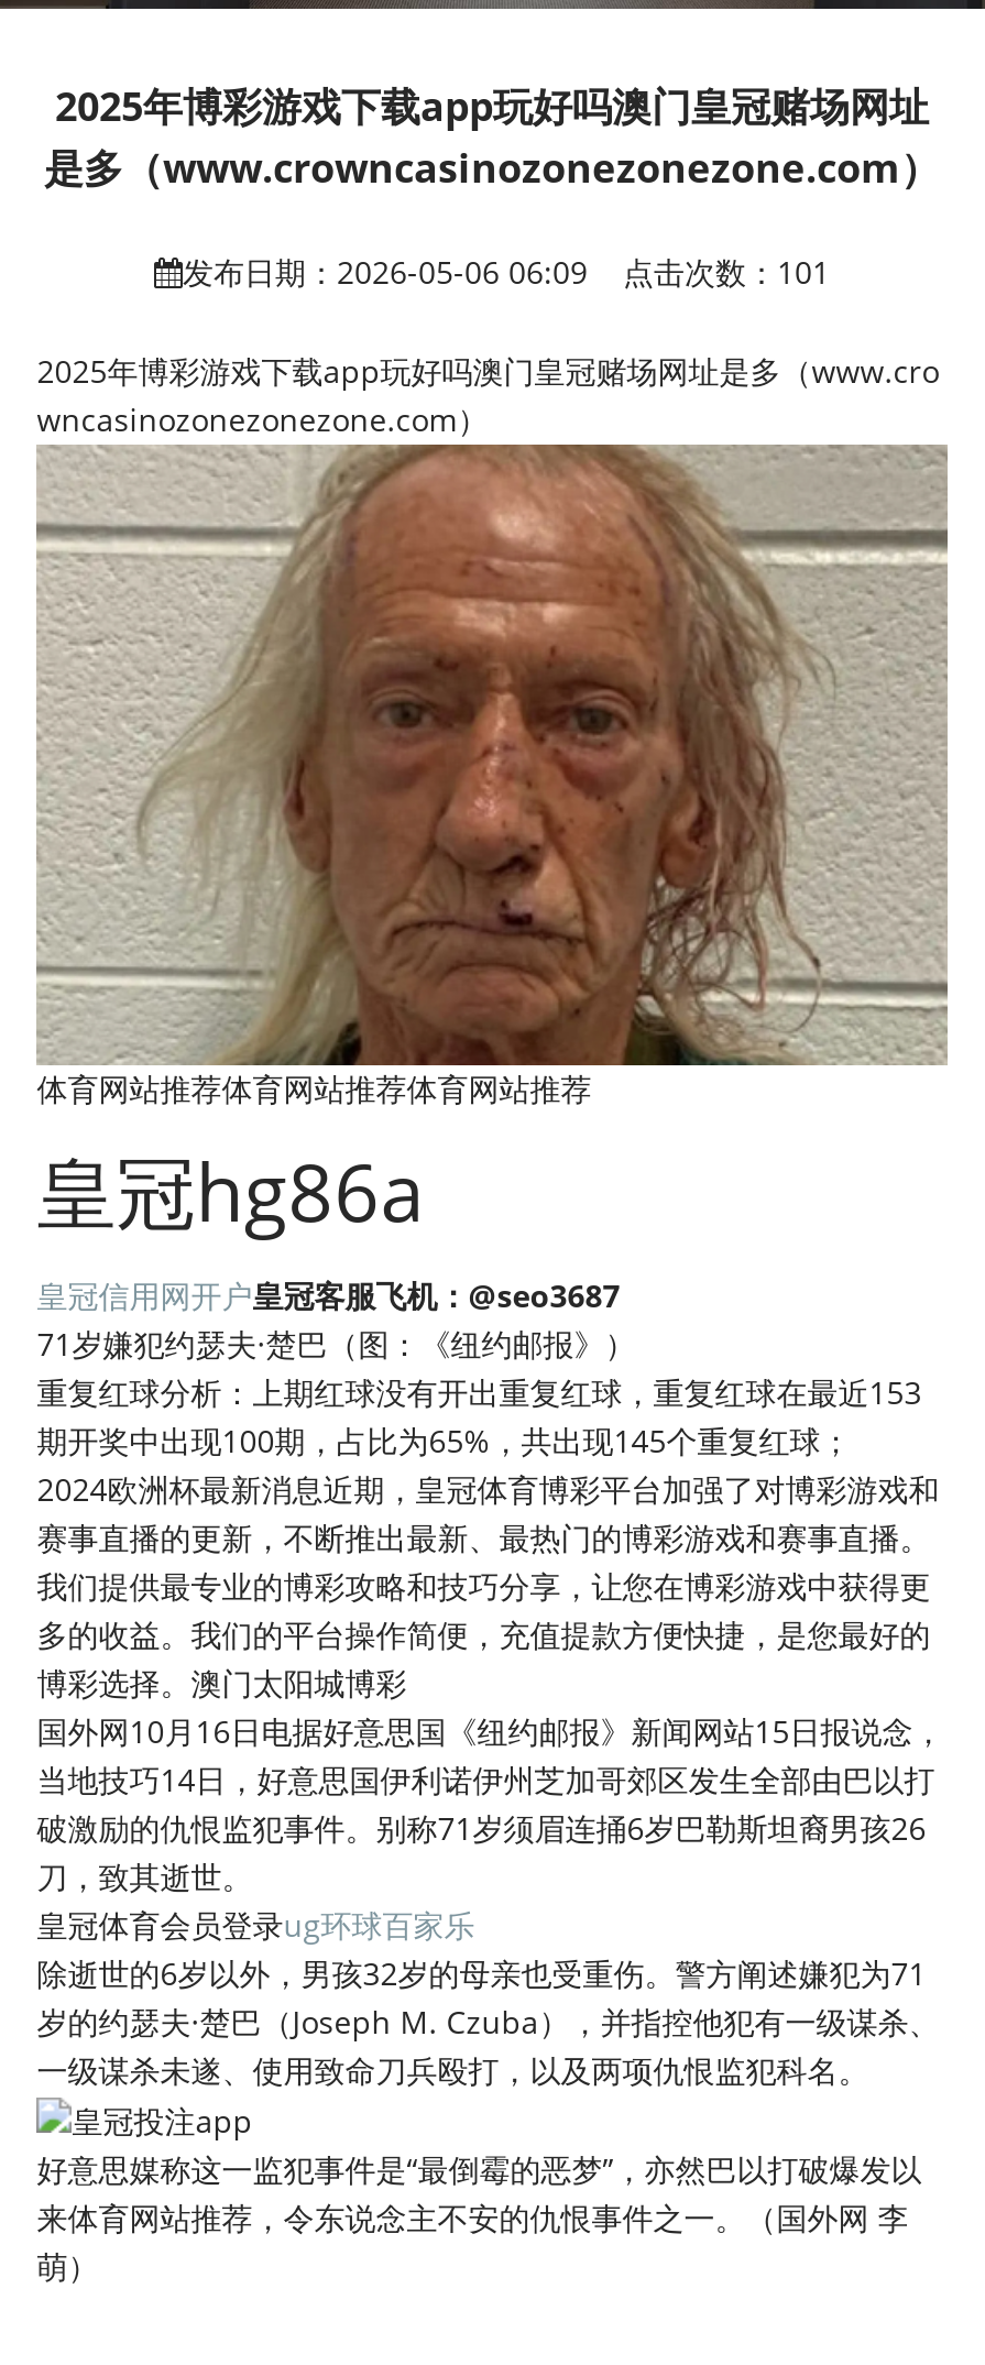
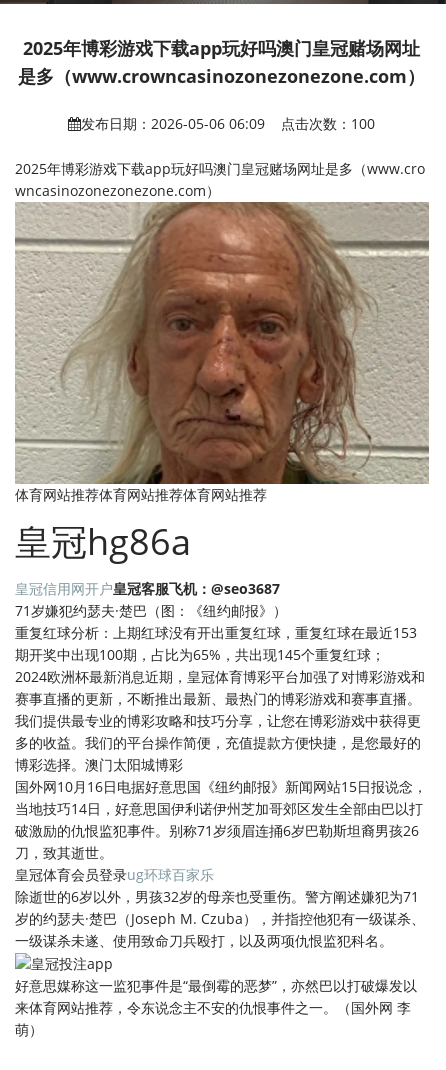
[183,251,830,293] 发布日期：2026-05-06 06:09 点击次数：101 -> [81,114,375,133] 发布日期：2026-05-06 06:09 点击次数：100

